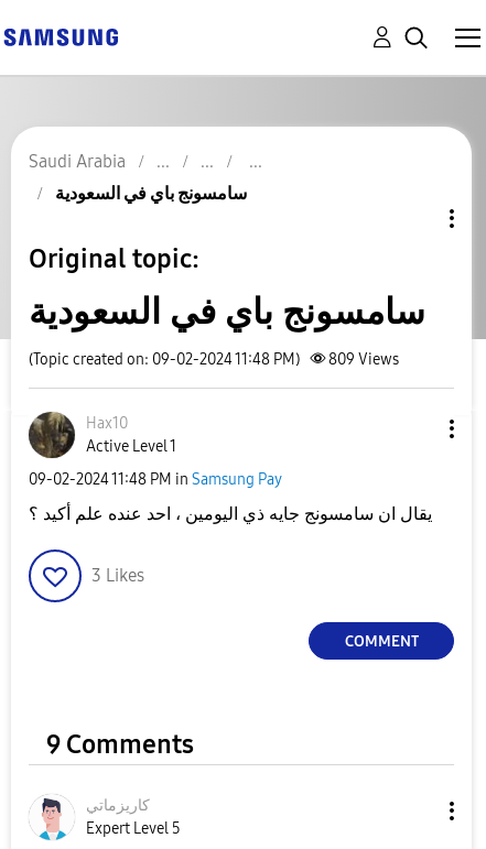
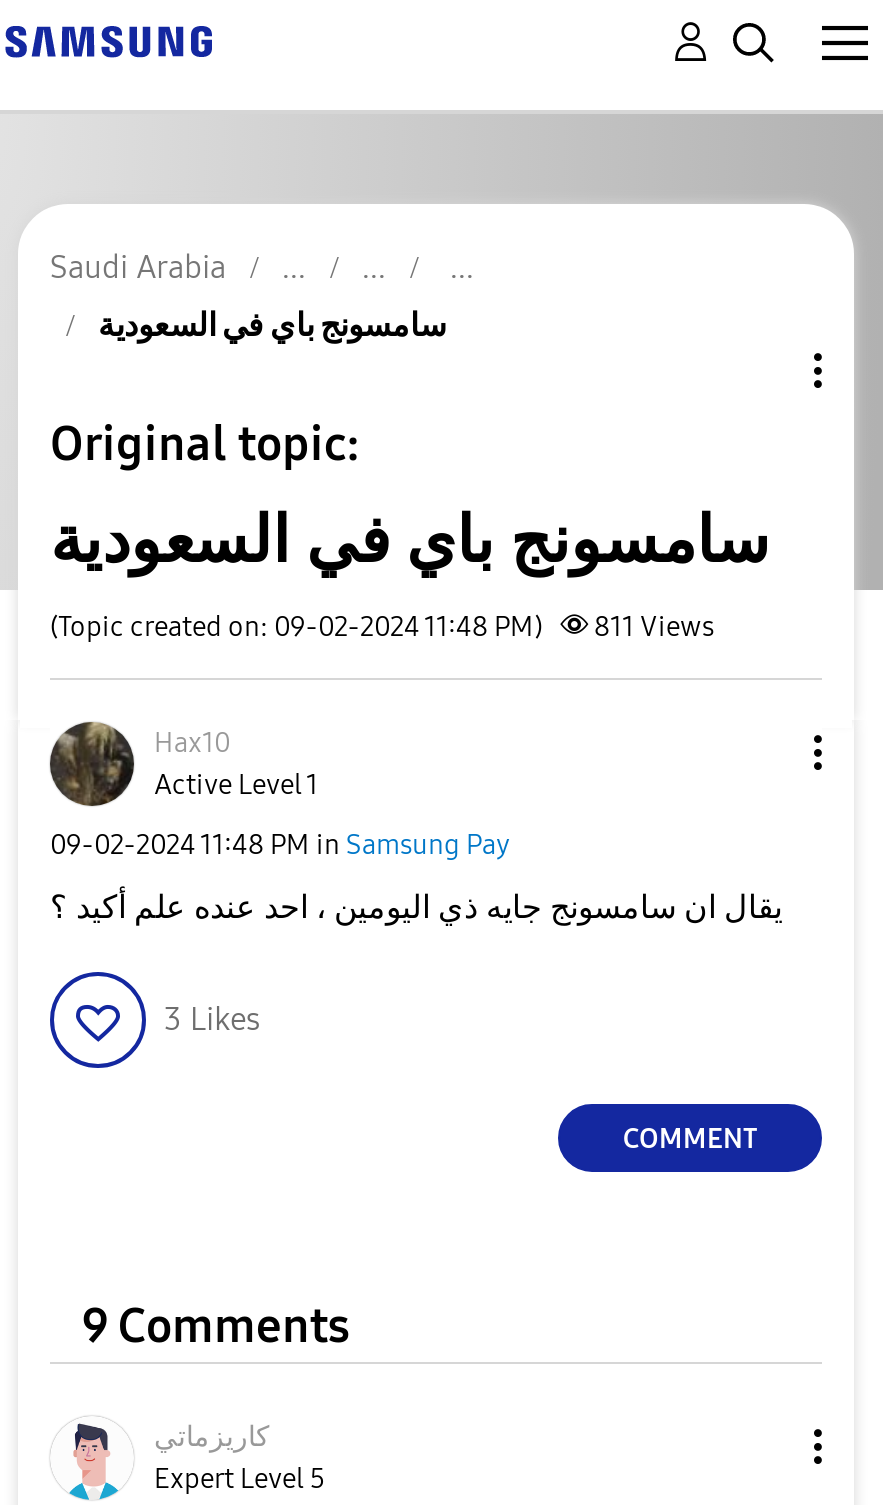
[29,350,399,369] (Topic created on: 09-02-2024 11:48 PM) 809 Views -> [50,610,714,644] (Topic created on: 09-02-2024 11:48 PM) 811 Views

